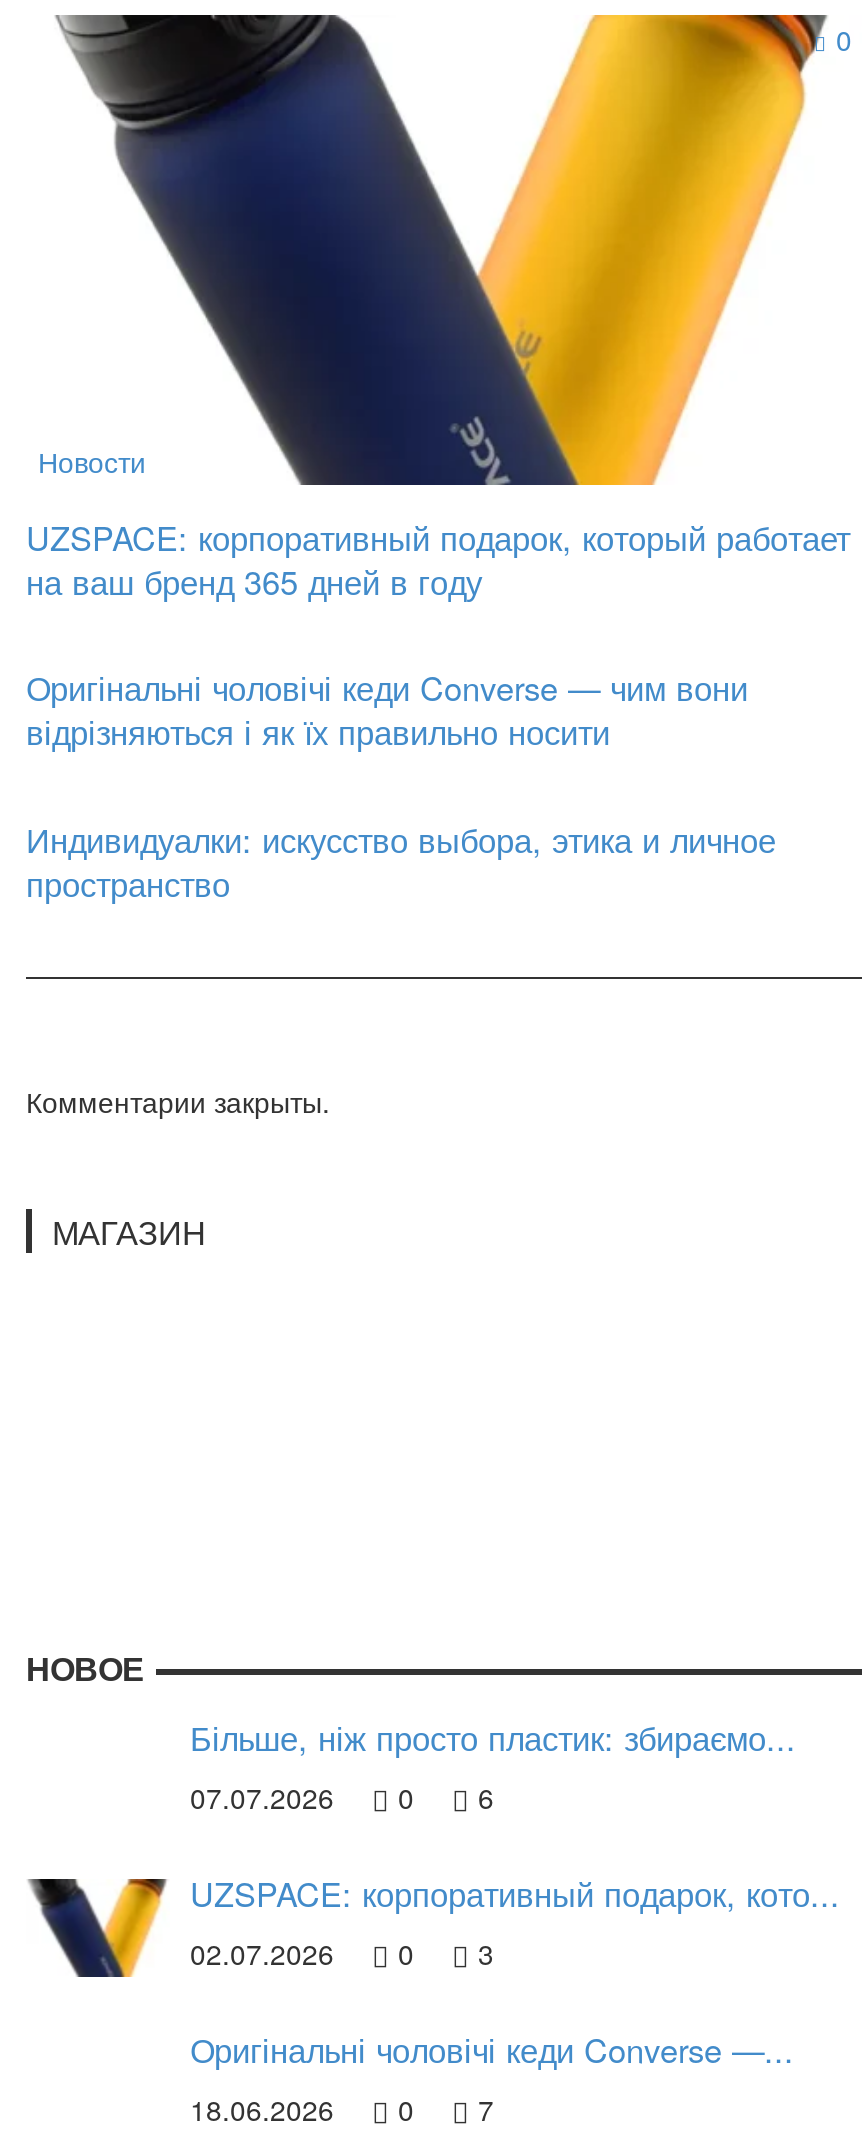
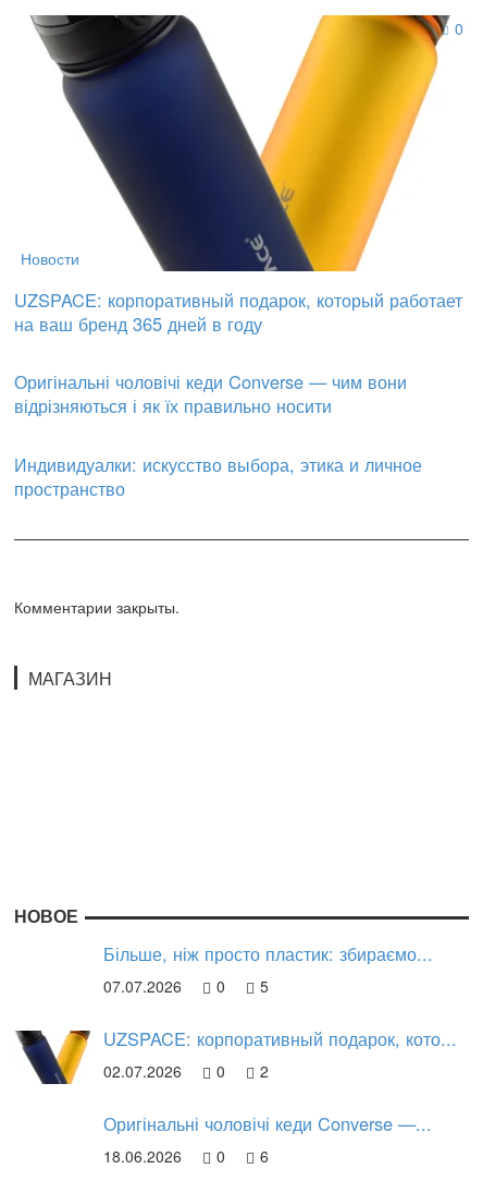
[190,1777,494,1817] 07.07.2026 0 6 -> [103,975,269,997] 07.07.2026 0 5
[190,1933,494,1973] 02.07.2026 0 3 -> [103,1060,269,1082] 02.07.2026 0 2
[190,2089,494,2129] 18.06.2026 0 7 -> [103,1145,269,1167] 18.06.2026 0 6

